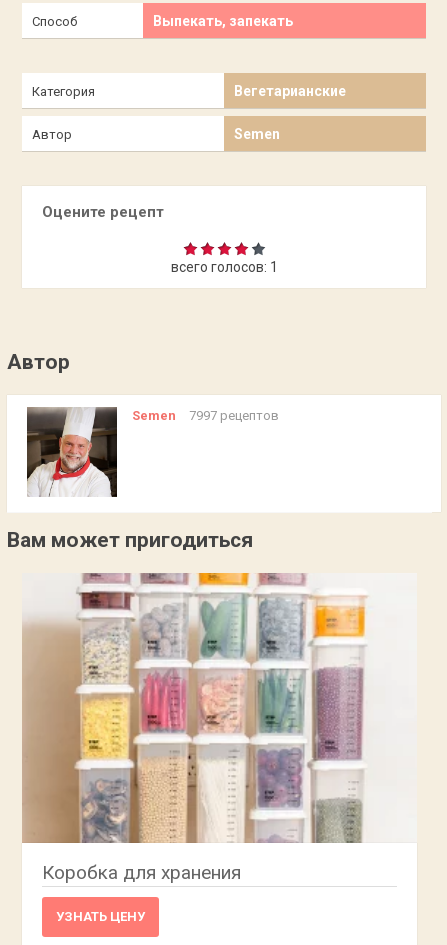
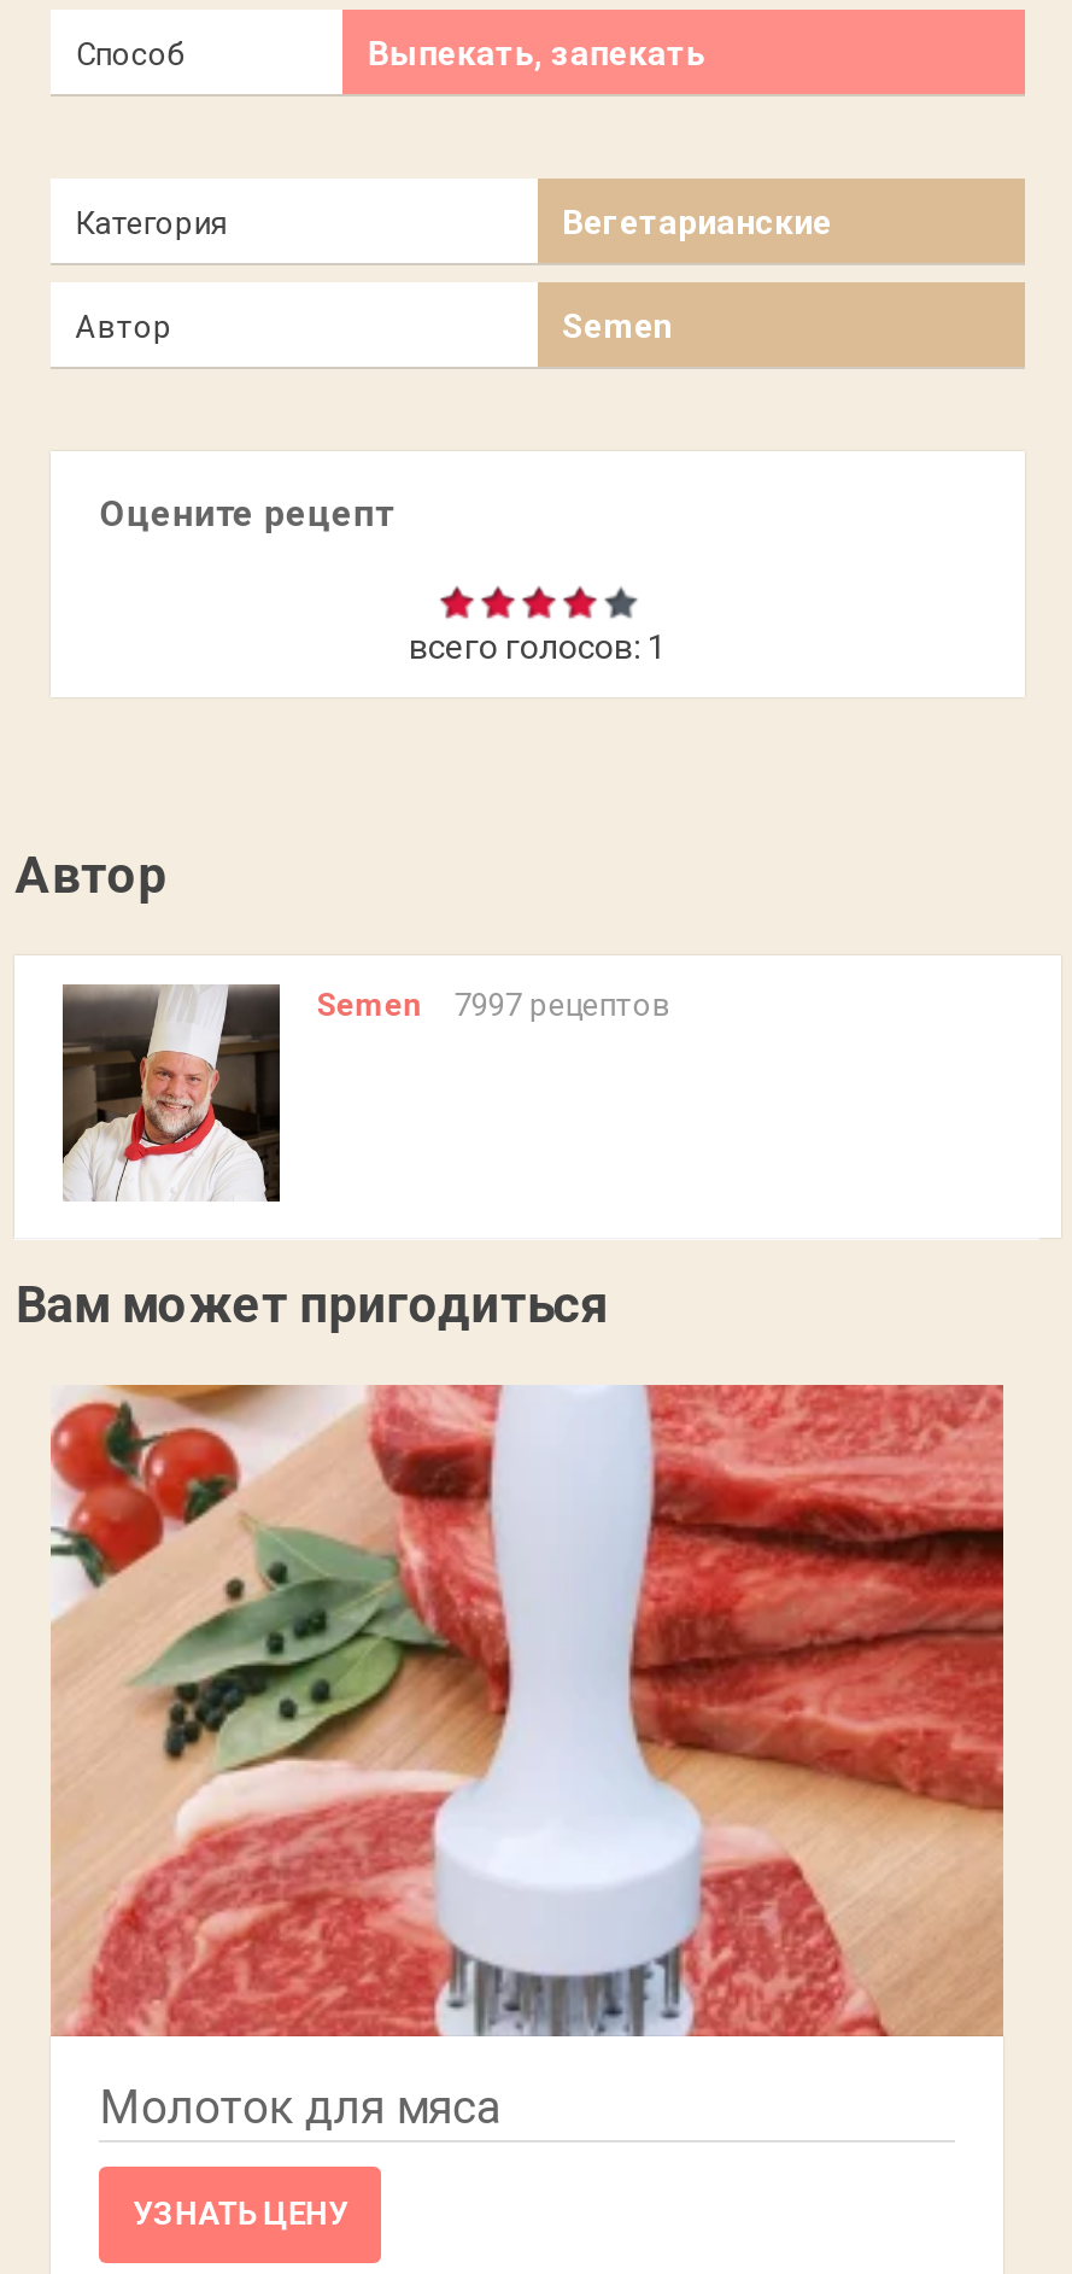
[22,572,417,884] [image] | Коробка для хранения -> [48,1382,1006,2135] [image] | Молоток для мяса

